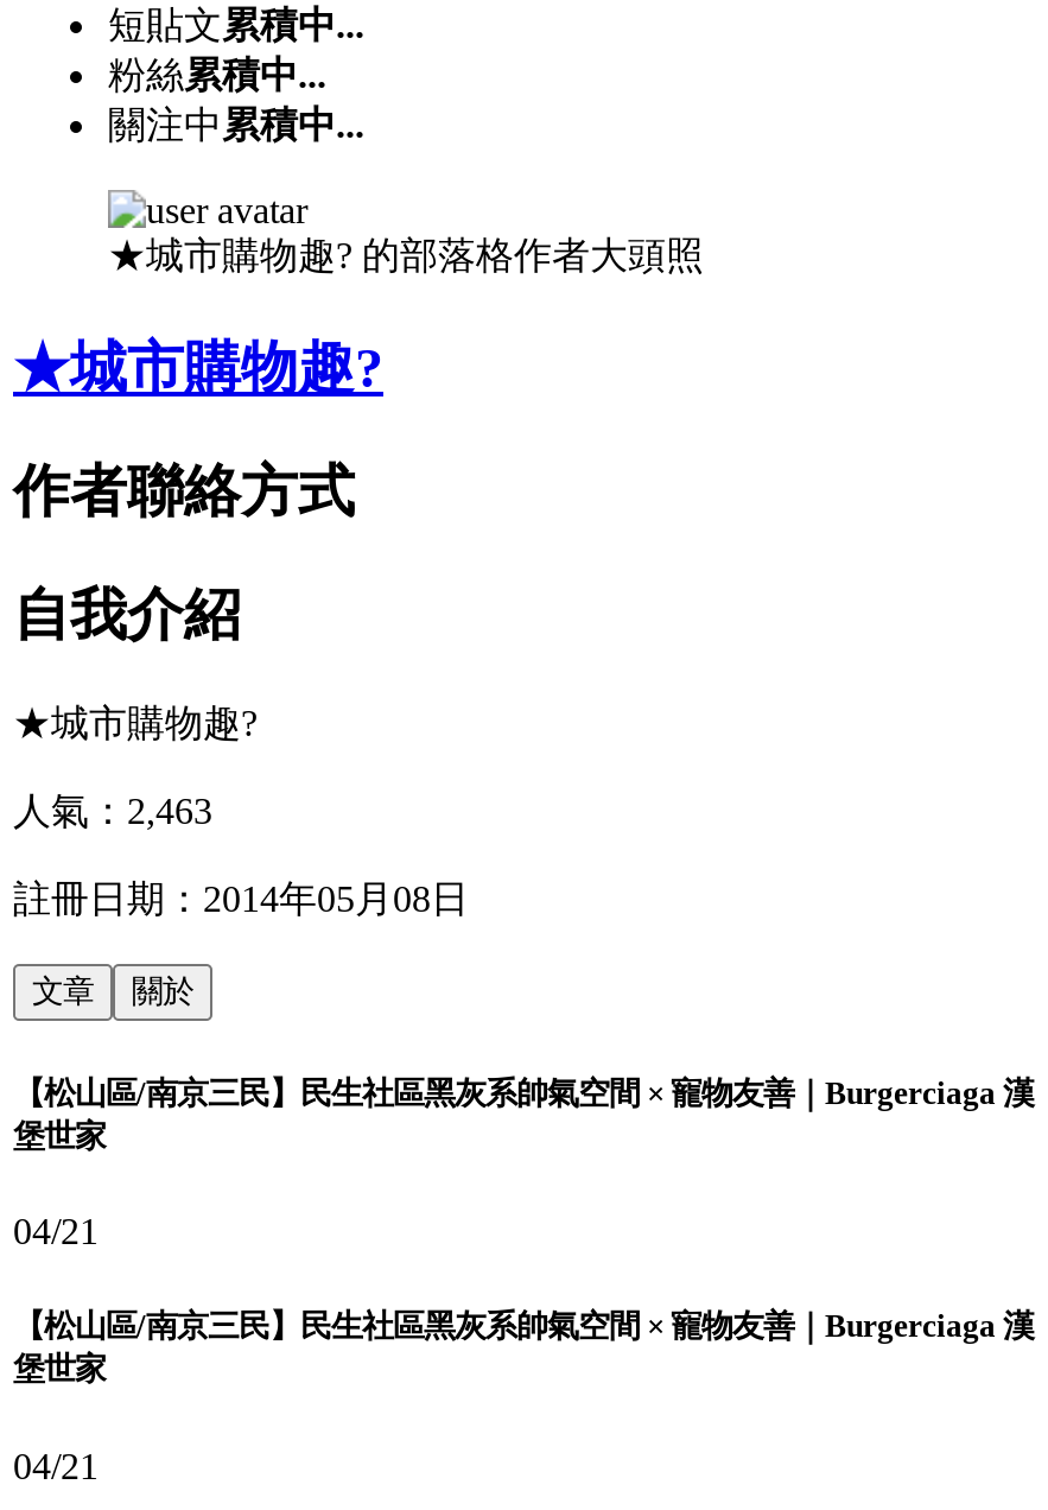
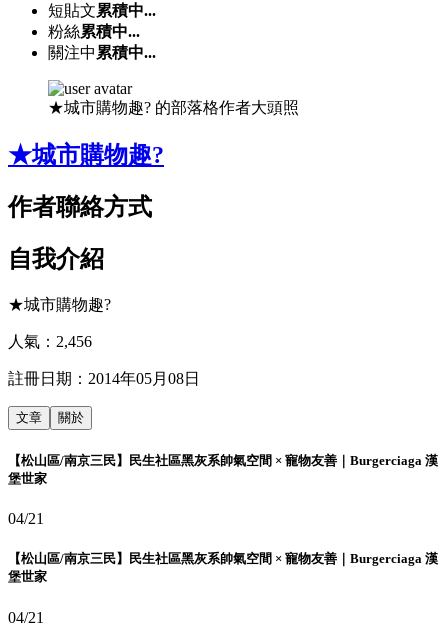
[13,791,212,831] 人氣：2,463 -> [8,333,92,350] 人氣：2,456

